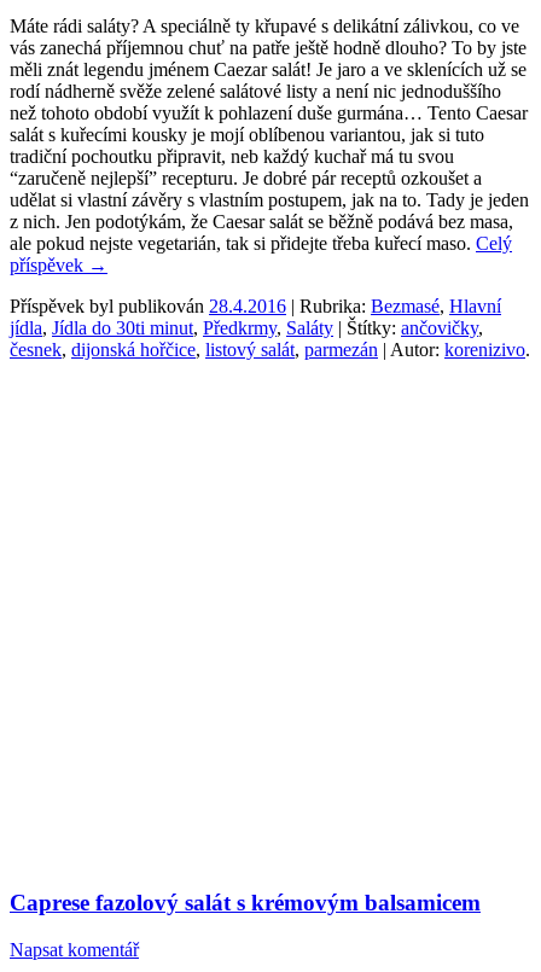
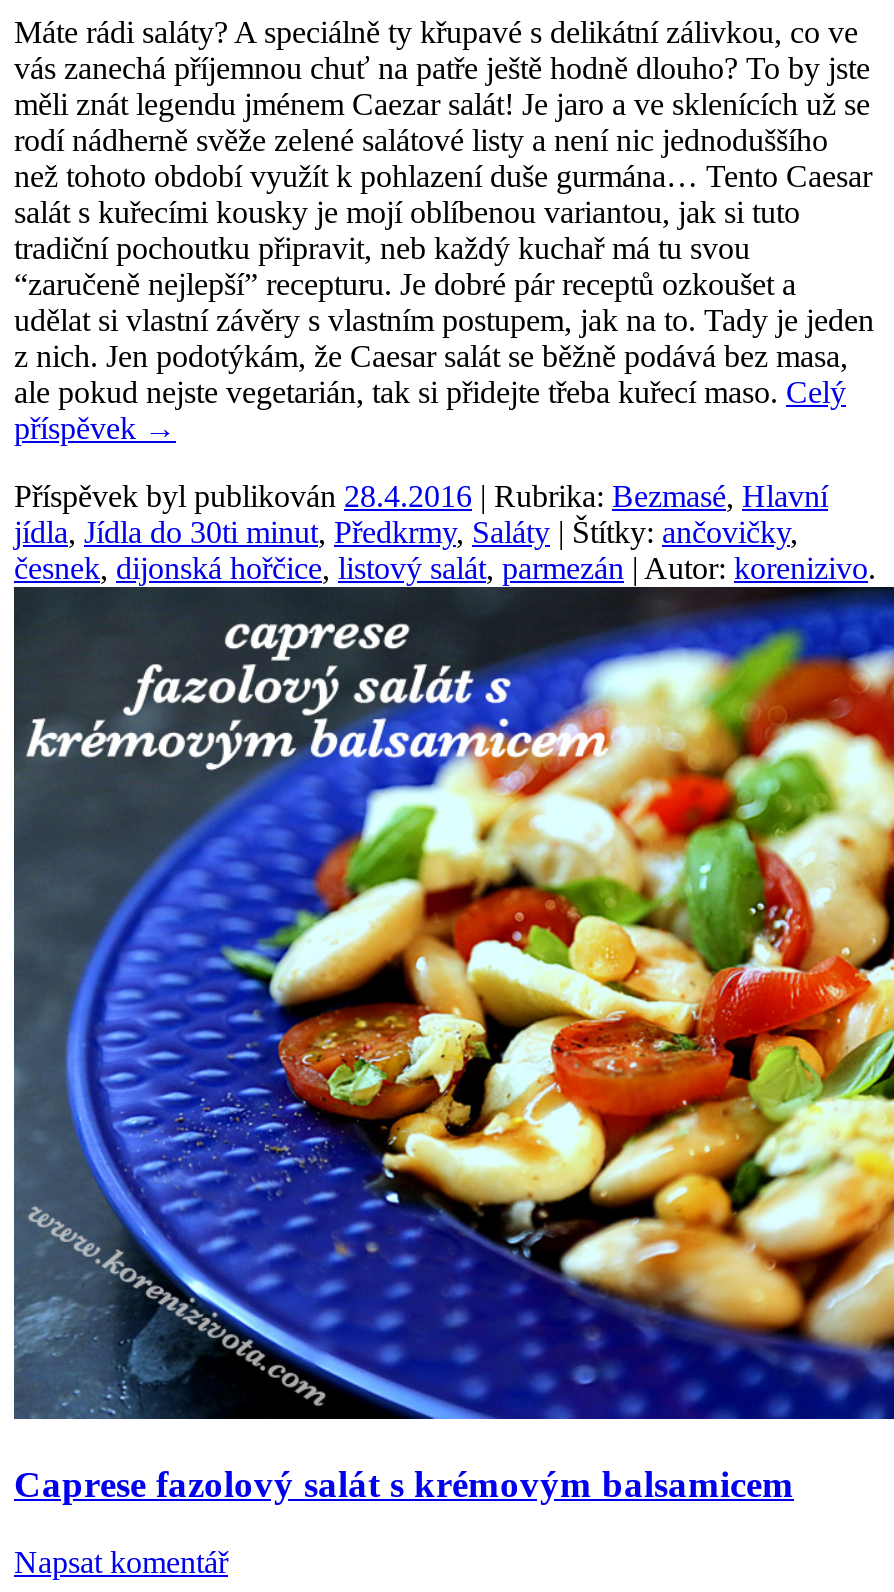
none -> [12,585,888,1421] [image]

